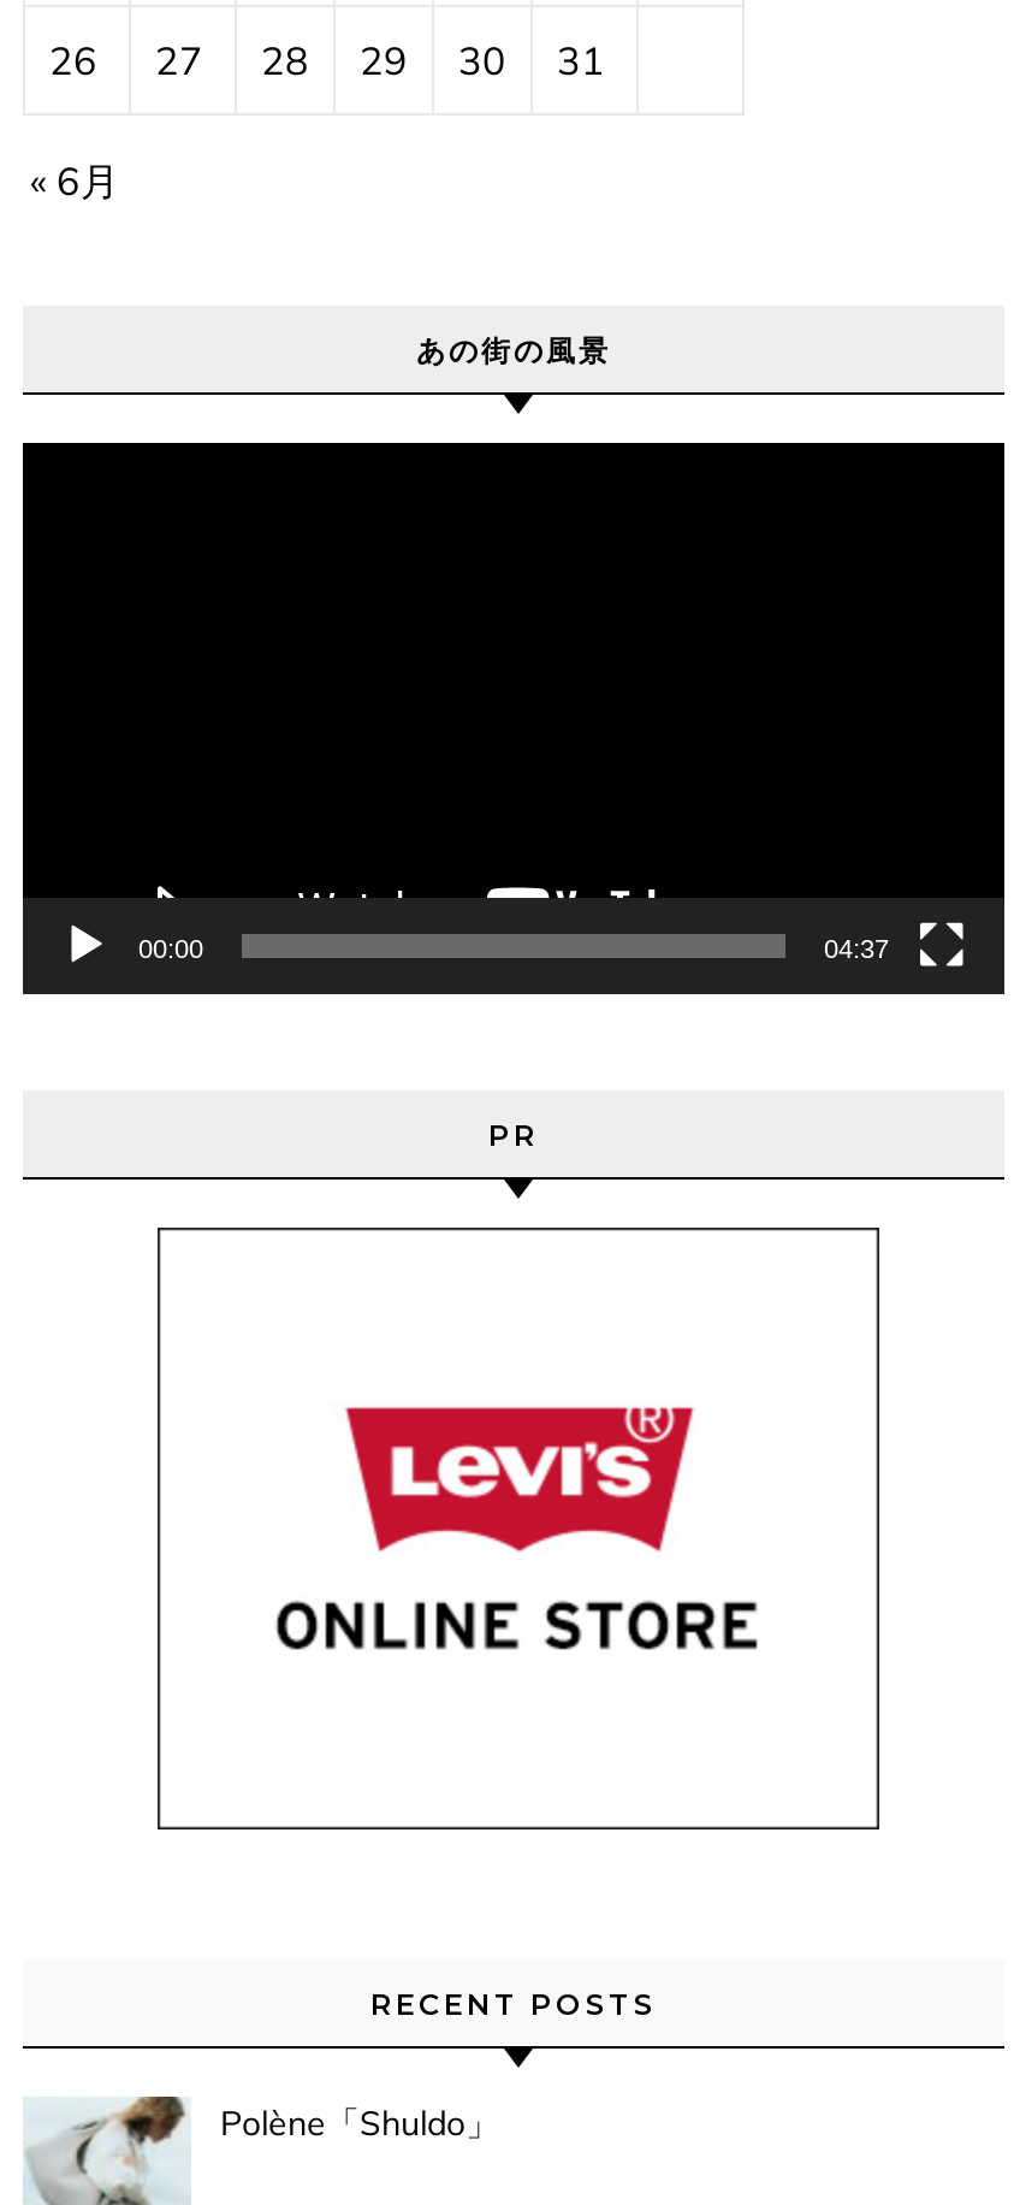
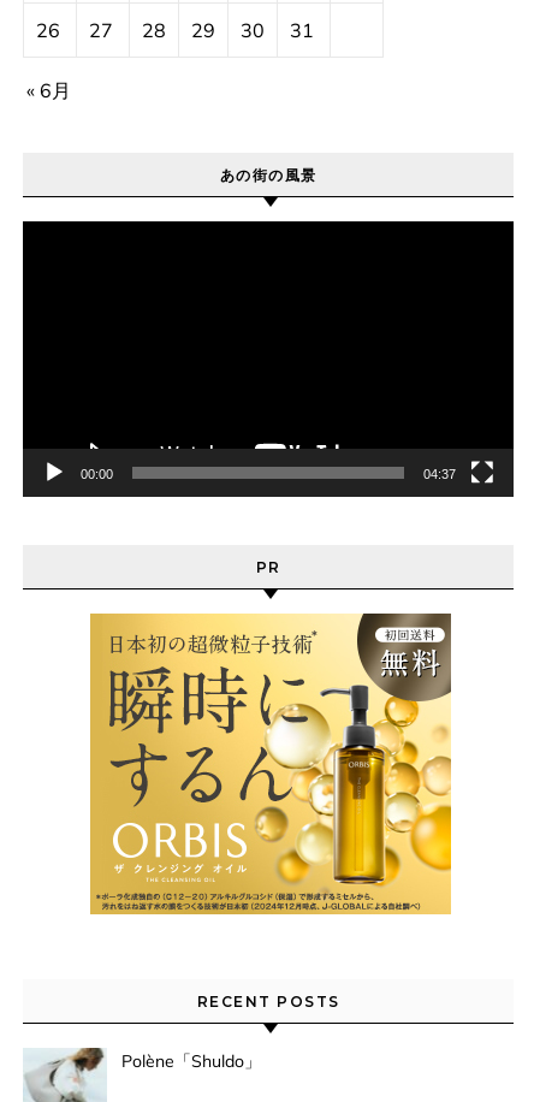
[155,1225,882,1832] [image] -> [89,612,452,916] [image]

